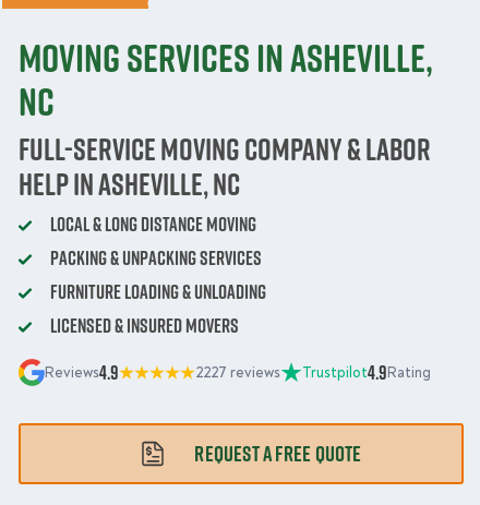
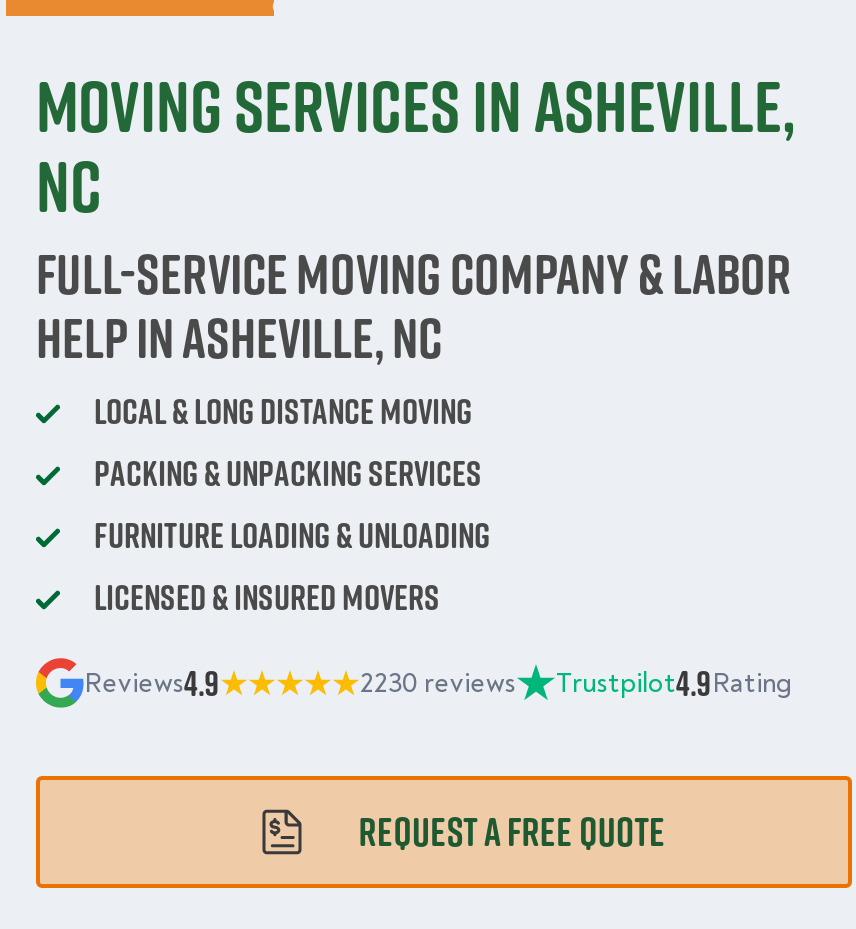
[195,358,431,386] 2227 reviews Trustpilot4.9Rating -> [360,657,792,707] 2230 reviews Trustpilot4.9Rating

